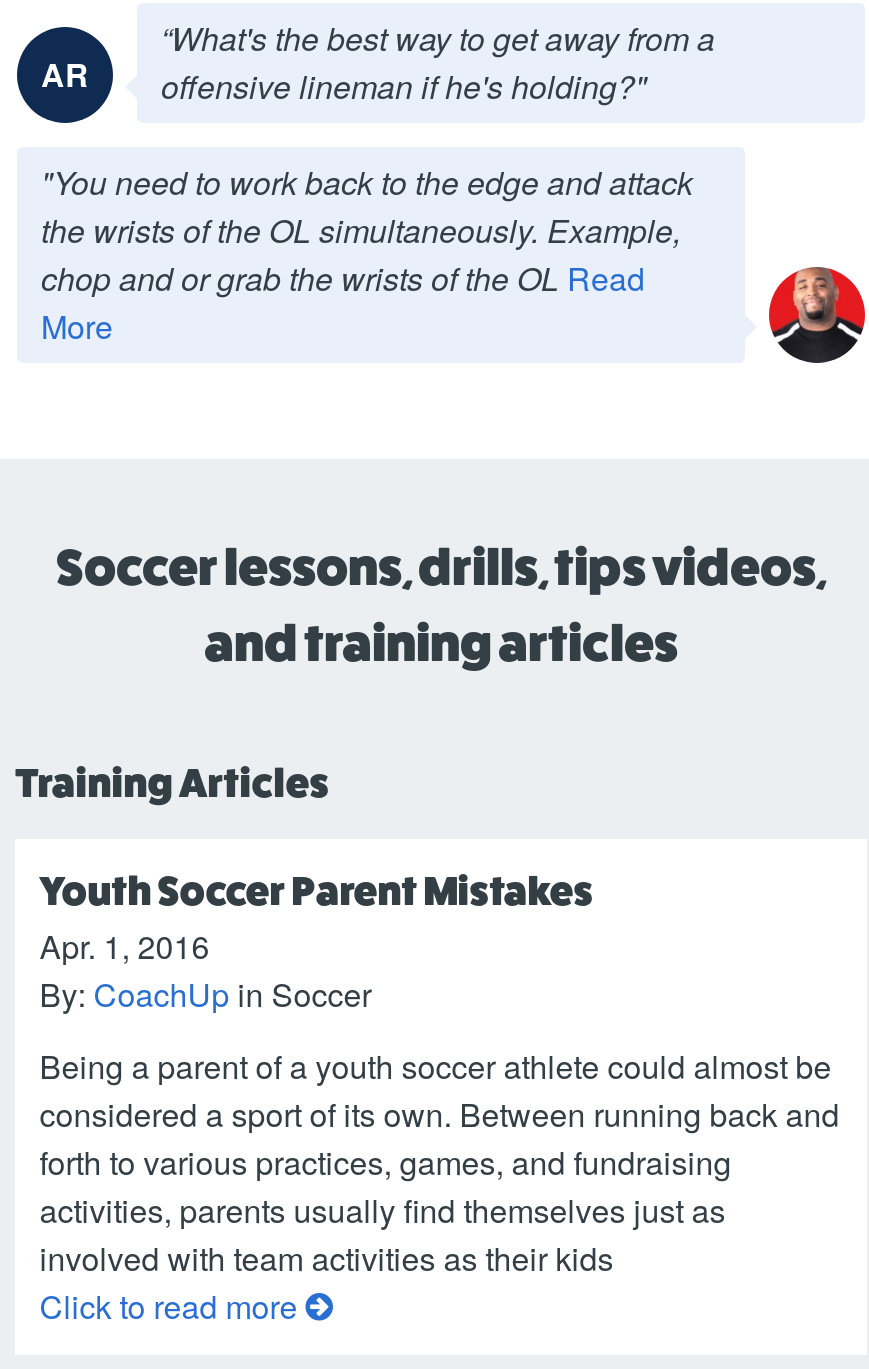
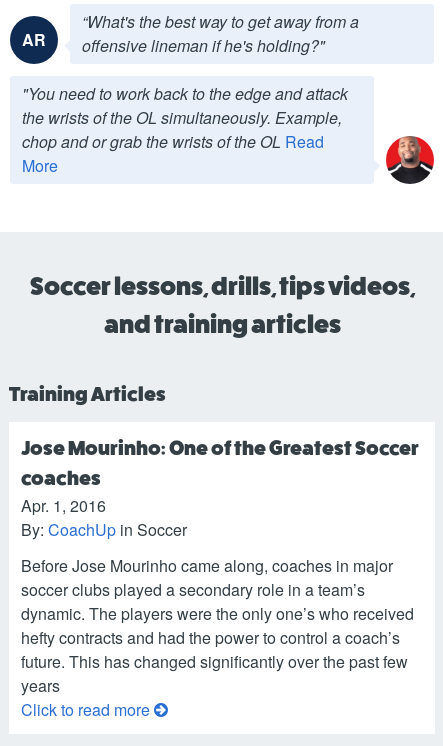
[39,868,593,914] Youth Soccer Parent Mistakes -> [21,436,419,489] Jose Mourinho: One of the Greatest Soccer | coaches
[39,1042,839,1280] Being a parent of a youth soccer athlete could almost be | considered a sport of its own. Between running back and | forth to various practices, games, and fundraising | activities, parents usually find themselves just as | involved with team activities as their kids -> [21,553,414,696] Before Jose Mourinho came along, coaches in major | soccer clubs played a secondary role in a team’s | dynamic. The players were the only one’s who received | hefty contracts and had the power to control a coach’s | future. This has changed significantly over the past few | years

